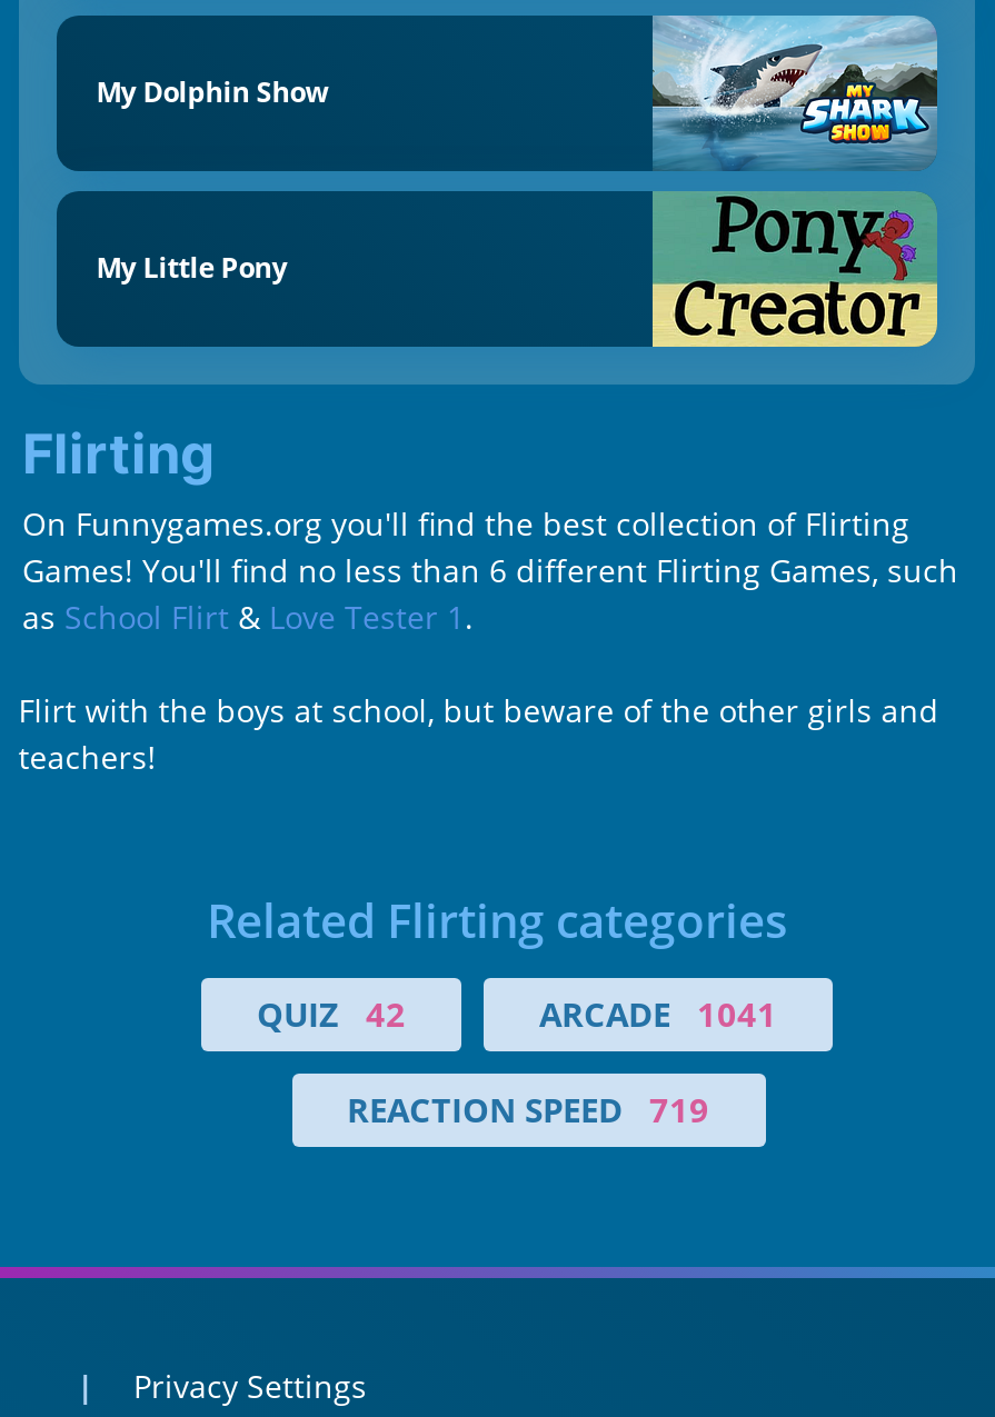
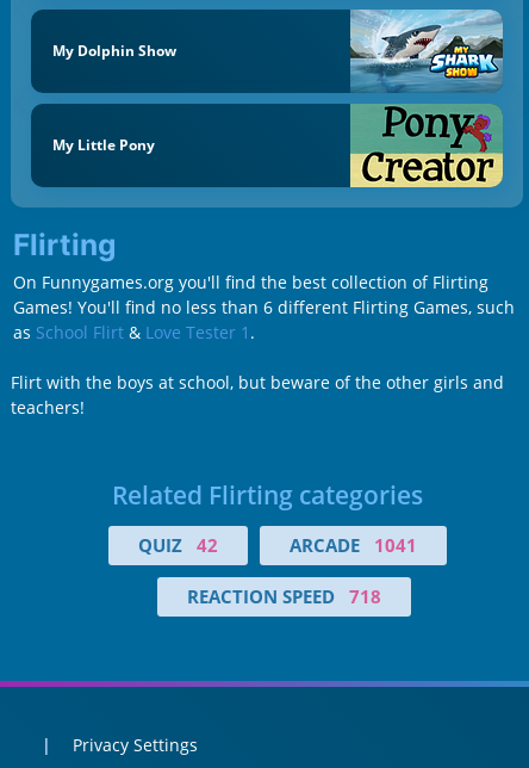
[347,1086,709,1130] REACTION SPEED 719 -> [186,584,381,608] REACTION SPEED 718

